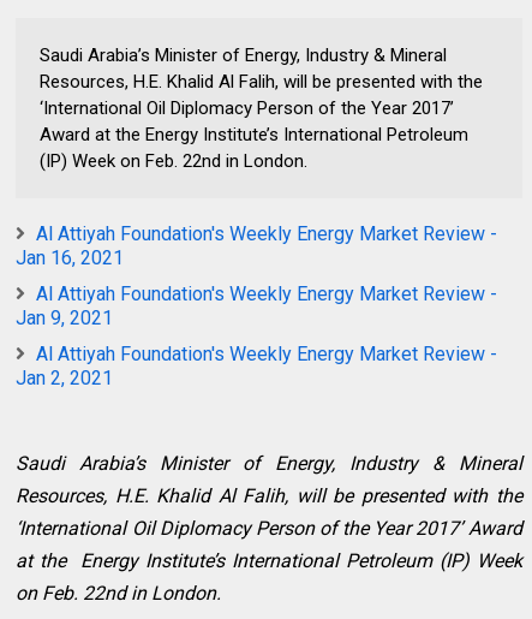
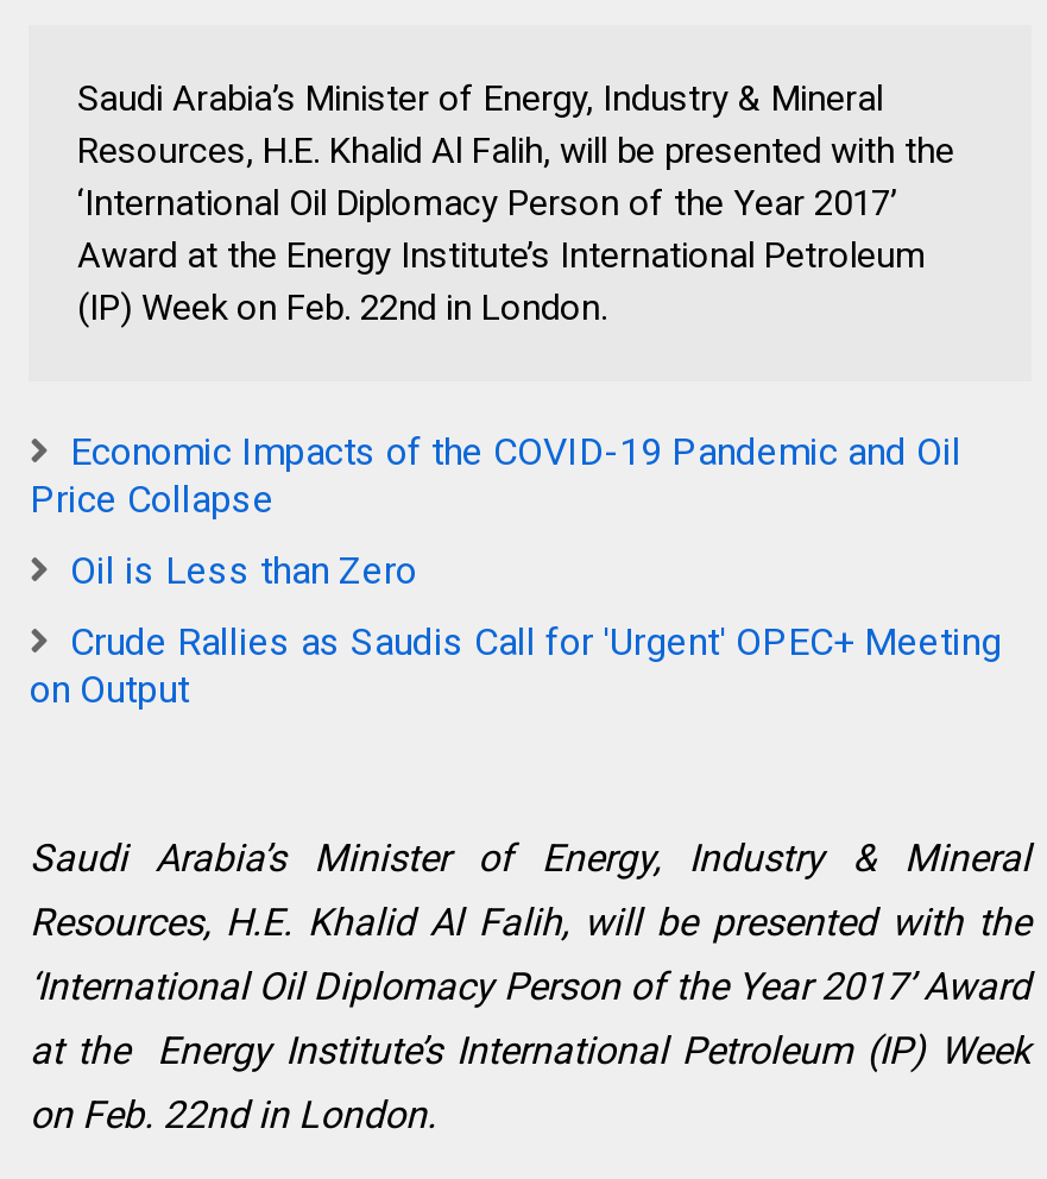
[16,222,498,269] Al Attiyah Foundation's Weekly Energy Market Review - | Jan 16, 2021 -> [29,428,961,521] Economic Impacts of the COVID-19 Pandemic and Oil | Price Collapse
[16,282,498,329] Al Attiyah Foundation's Weekly Energy Market Review - | Jan 9, 2021 -> [70,547,417,592] Oil is Less than Zero
[16,342,498,389] Al Attiyah Foundation's Weekly Energy Market Review - | Jan 2, 2021 -> [29,618,1002,711] Crude Rallies as Saudis Call for 'Urgent' OPEC+ Meeting | on Output

